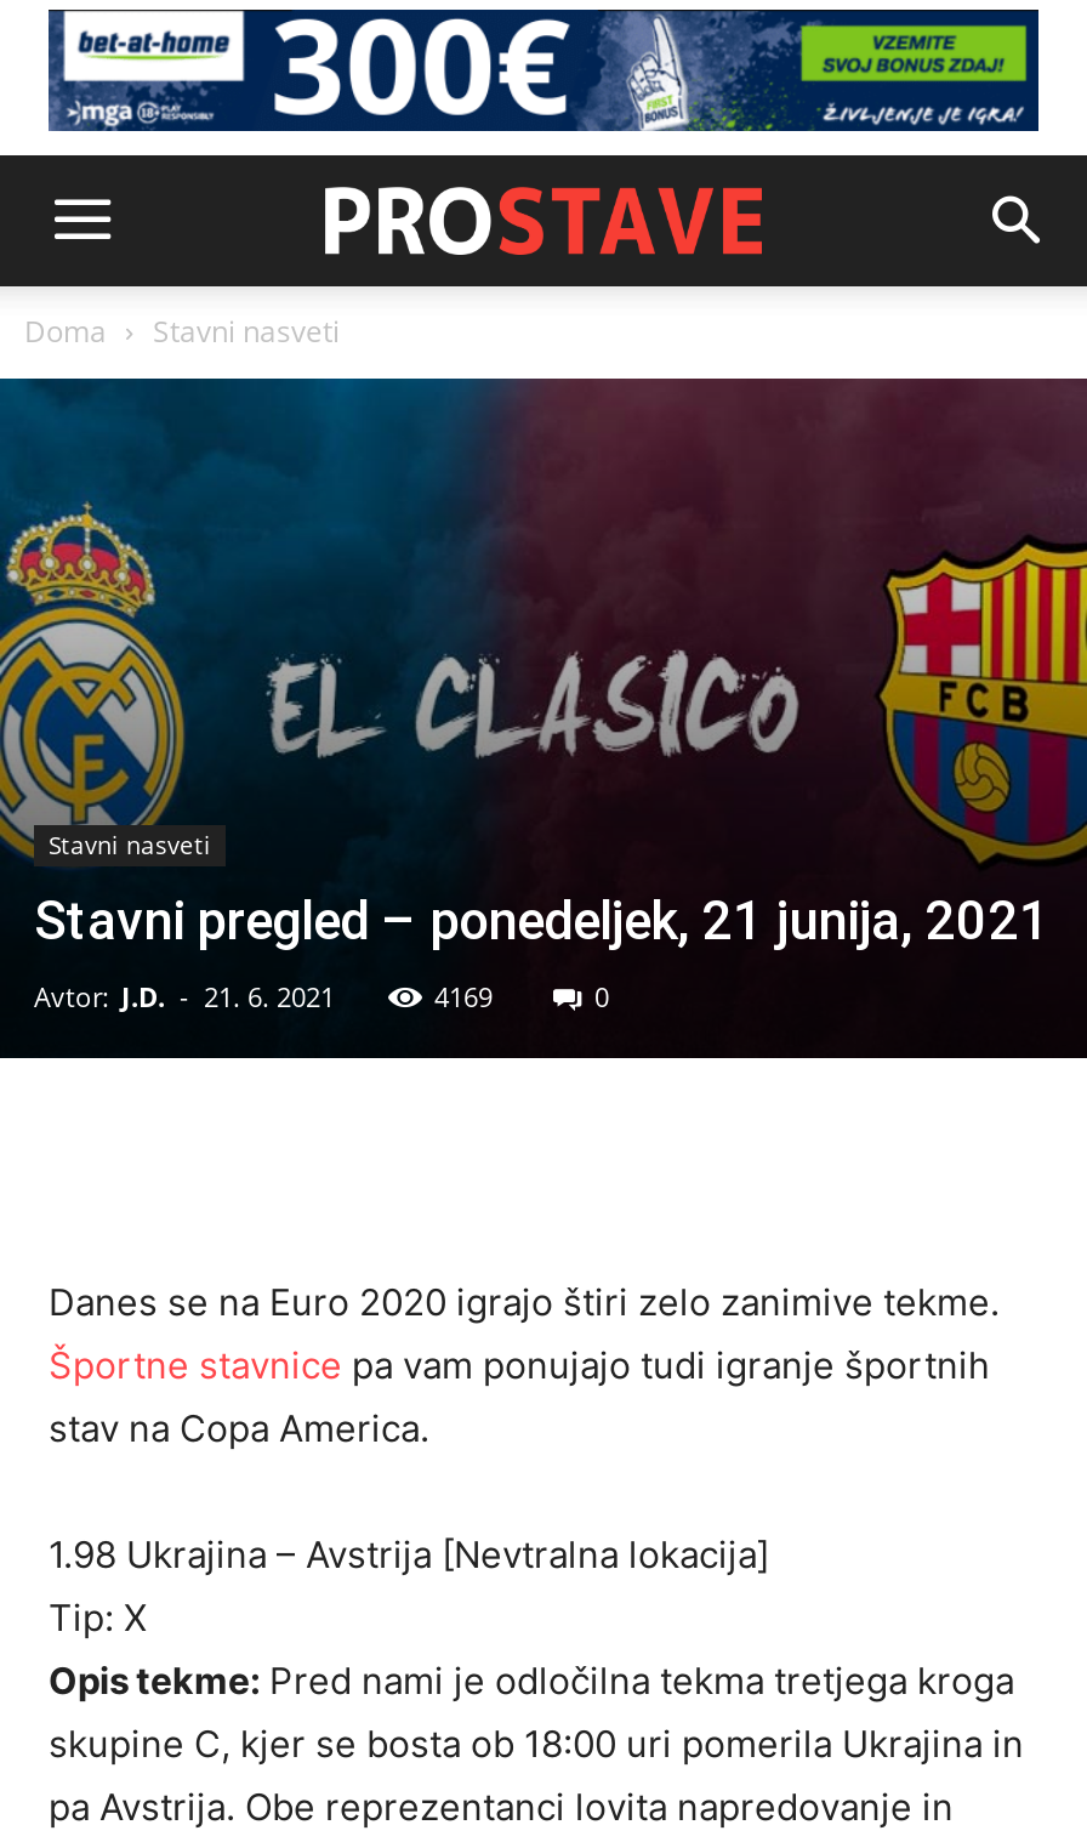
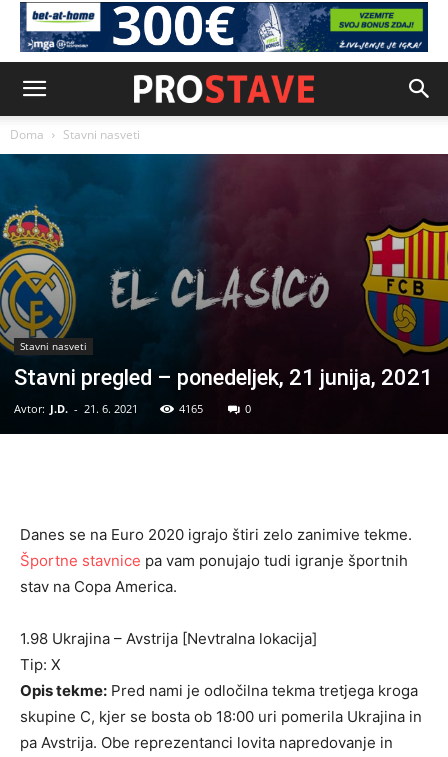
[434,978,493,1014] 4169 -> [179,401,203,416] 4165

